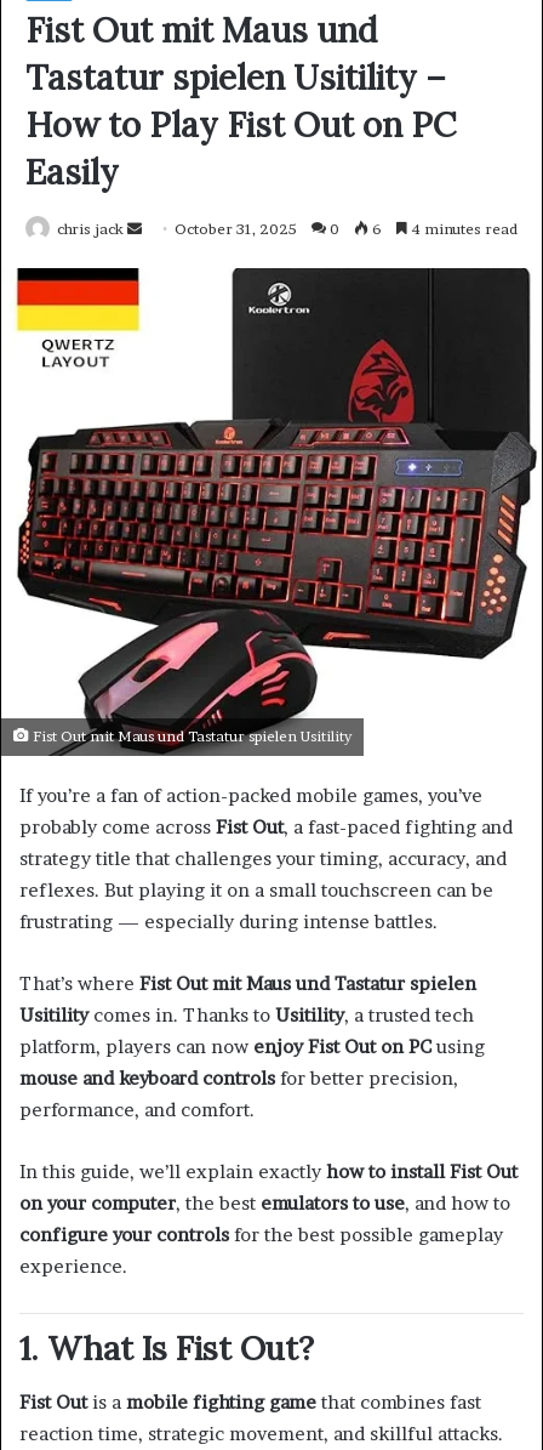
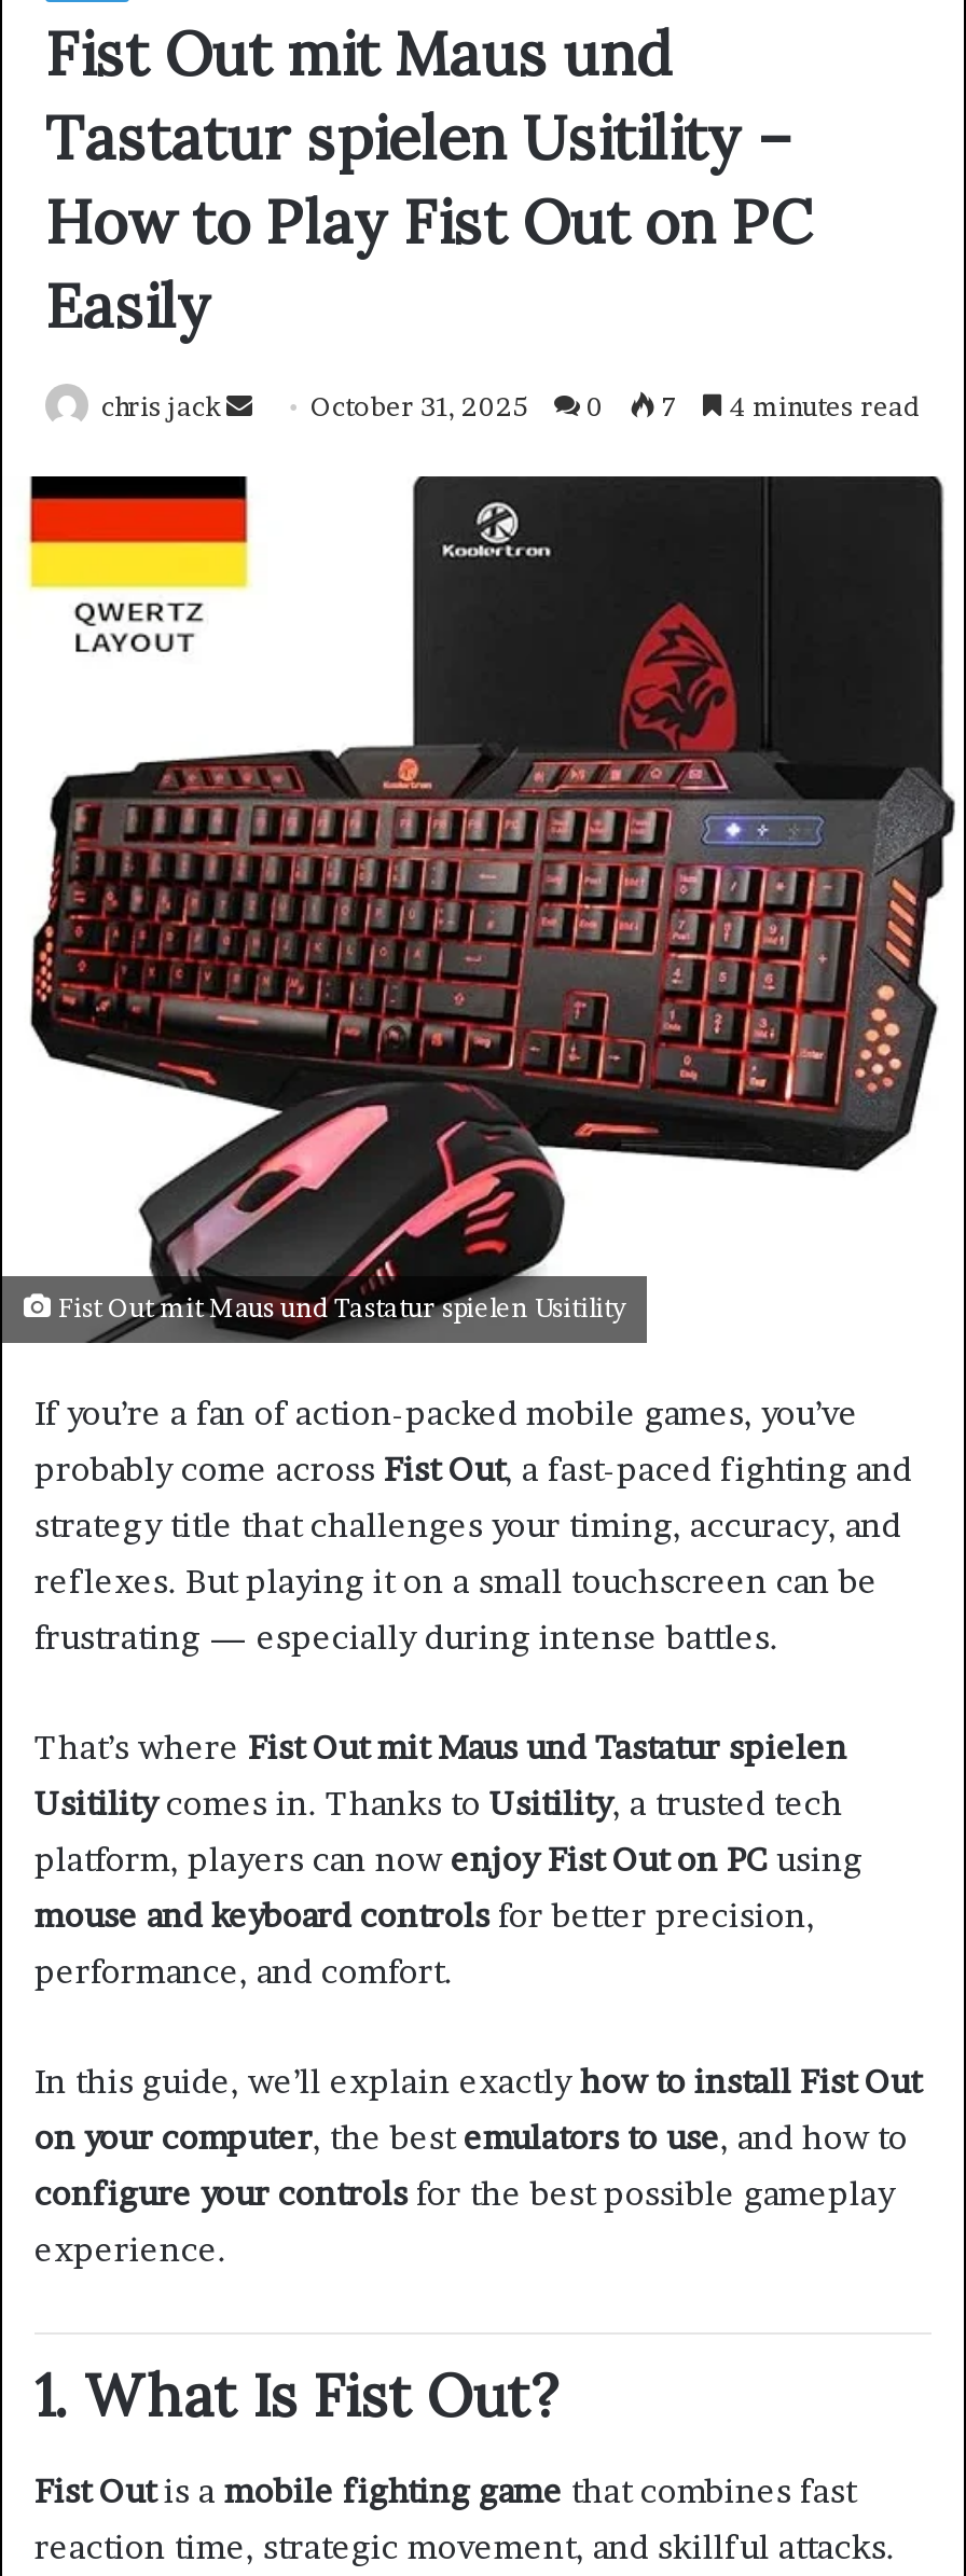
[368,220,382,238] 6 -> [655,390,677,423] 7

